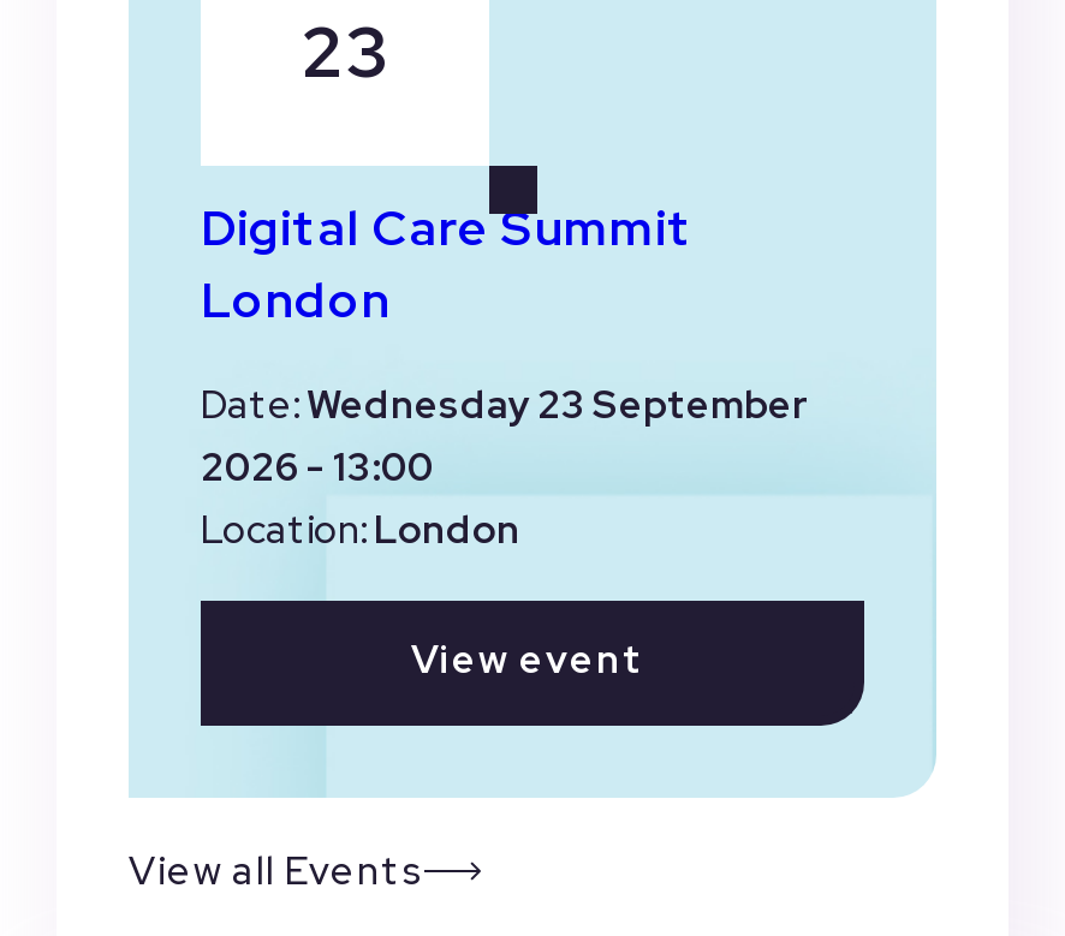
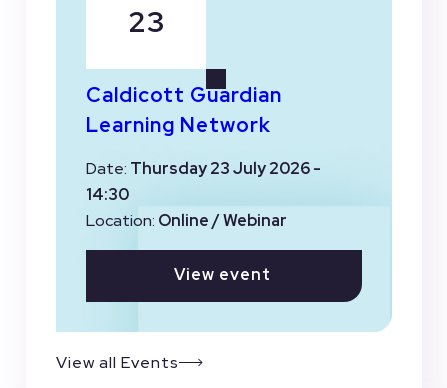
[201,195,694,332] Digital Care Summit | London -> [86,81,282,138] Caldicott Guardian | Learning Network
[201,380,809,556] Date:Wednesday 23 September | 2026 - 13:00 | Location: London -> [86,158,321,231] Date:Thursday 23 July 2026 - | 14:30 | Location: Online / Webinar

